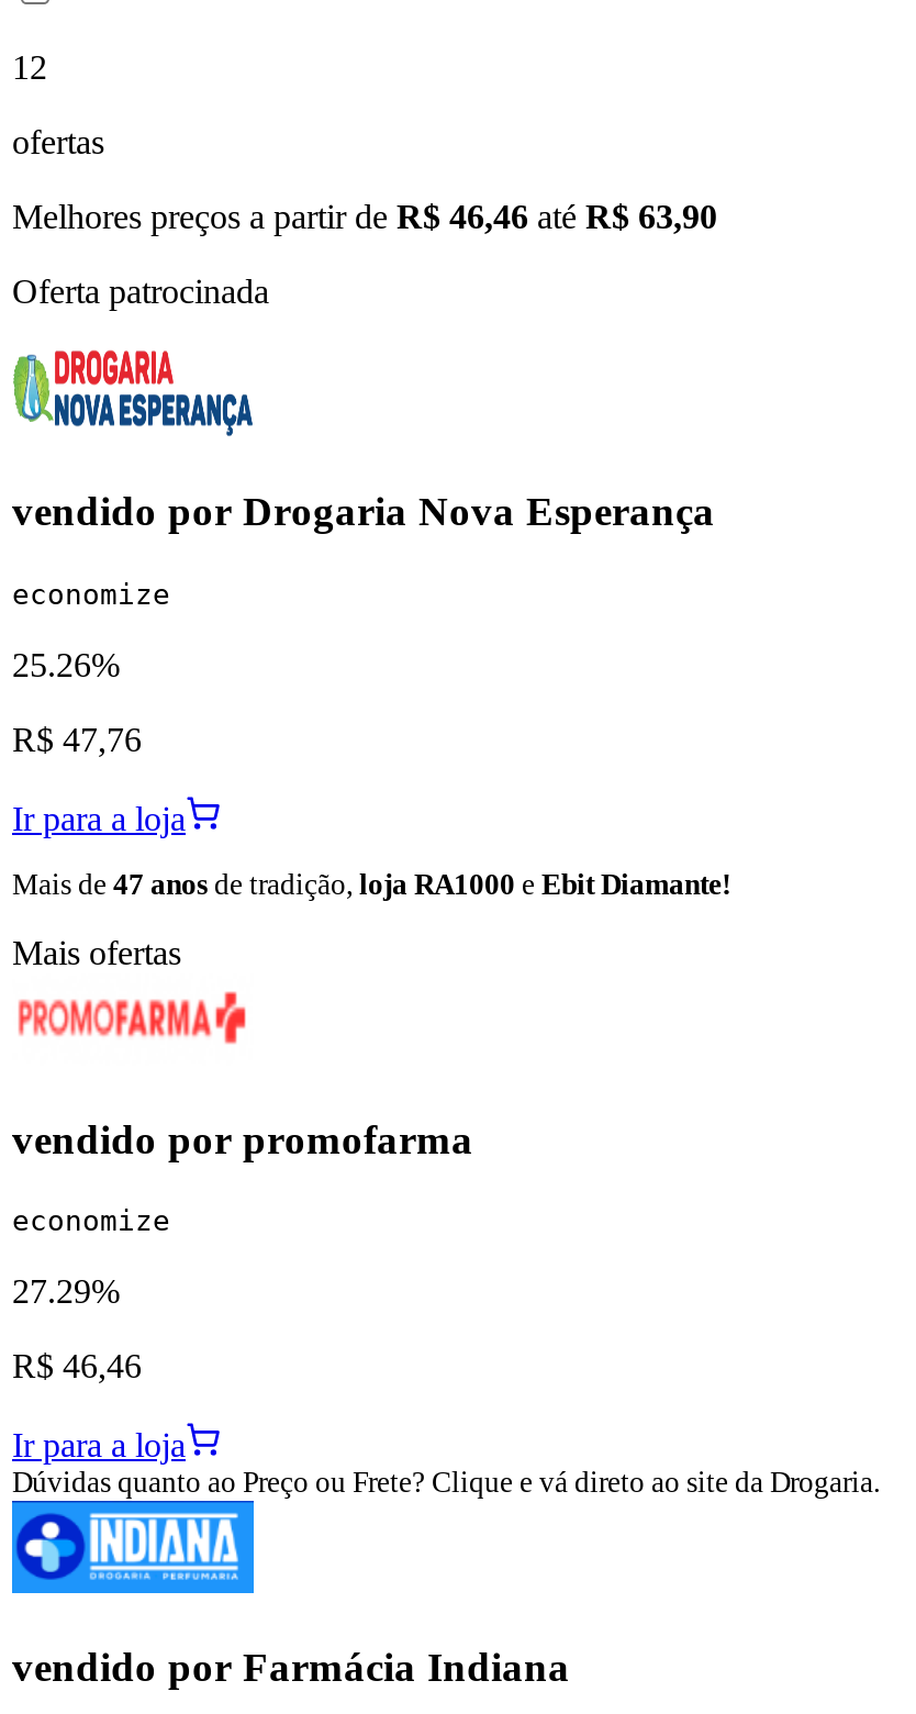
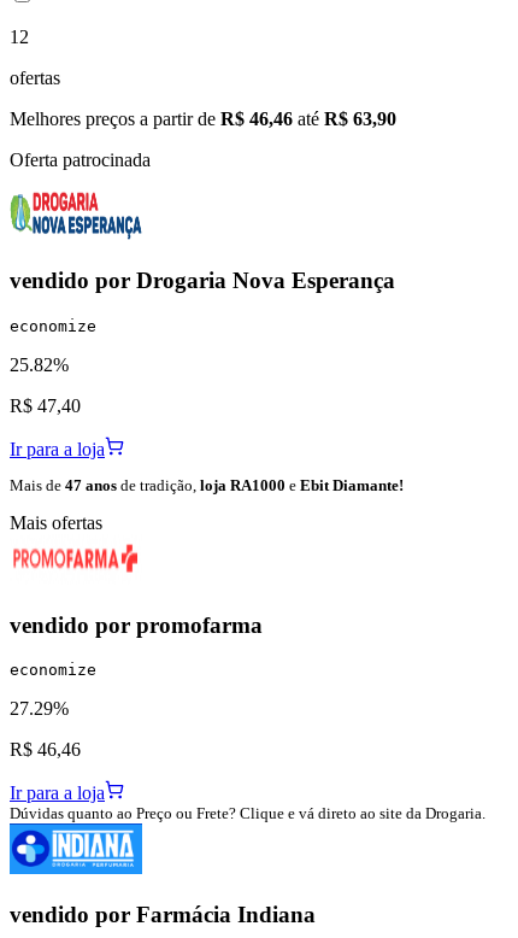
[12,646,120,684] 25.26% -> [10,355,69,375] 25.82%
[12,721,142,758] R$ 47,76 -> [10,396,81,416] R$ 47,40

